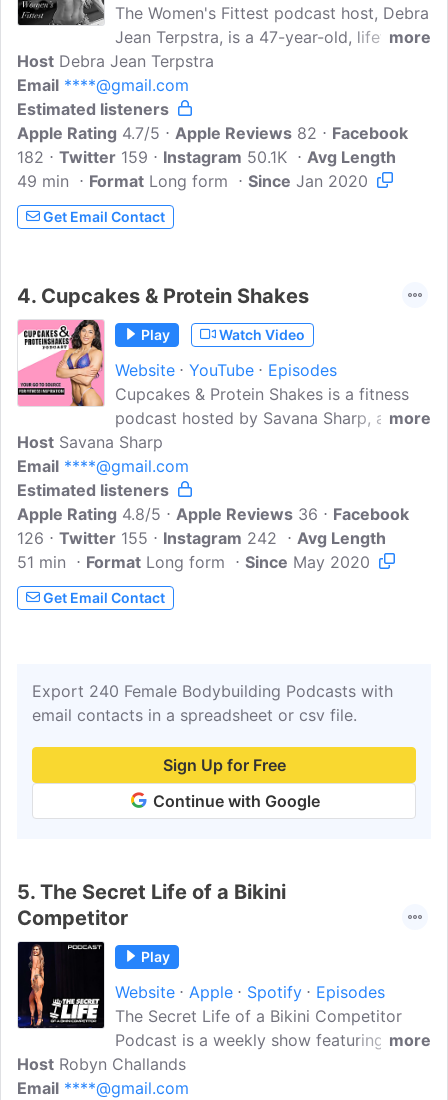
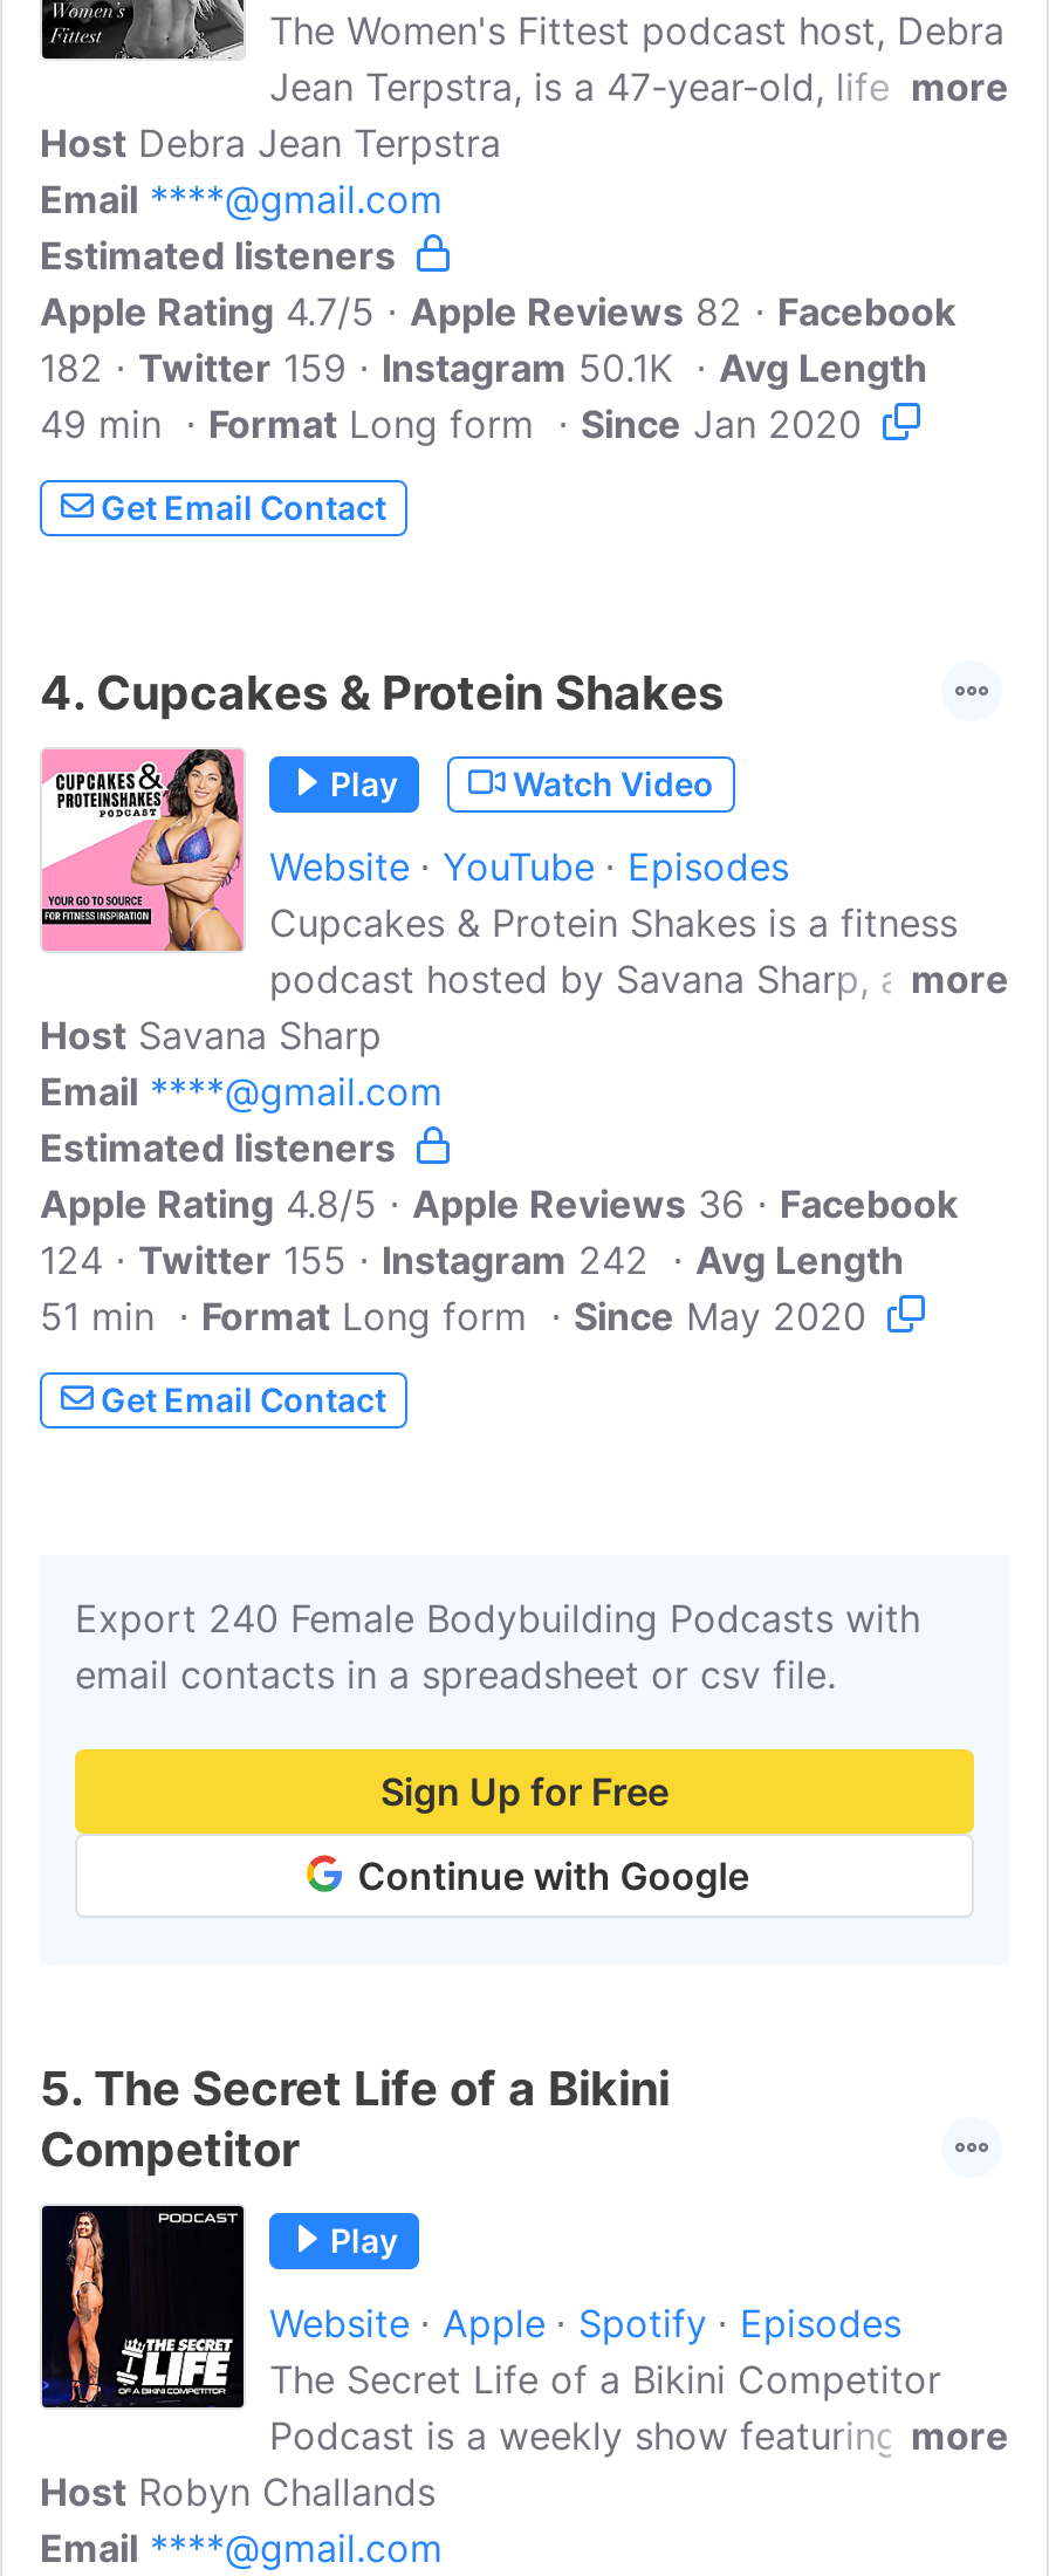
[17,528,44,548] 126 -> [40,1236,103,1283] 124

